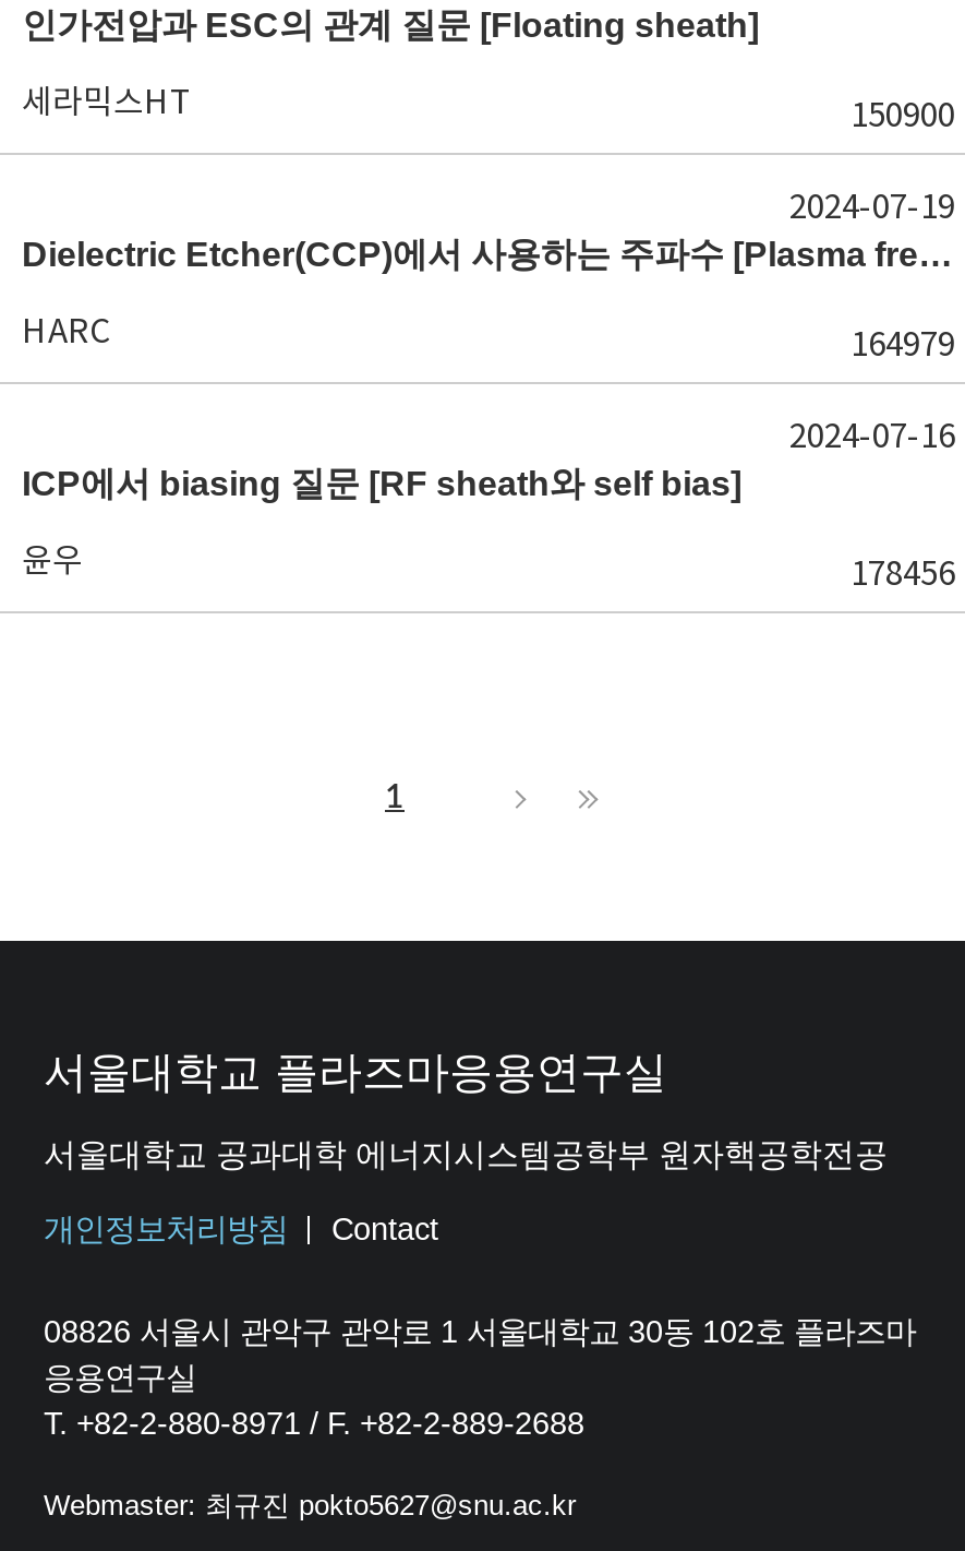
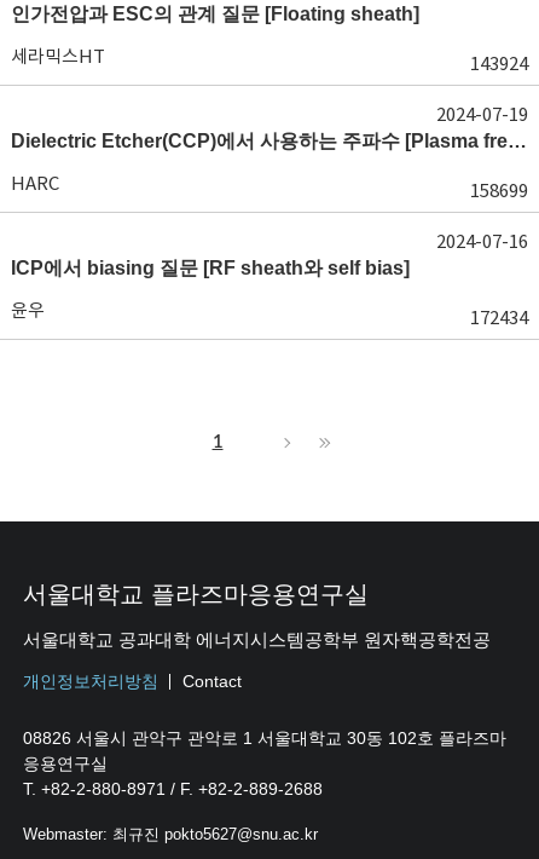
[851,93,955,135] 150900 -> [470,52,528,75] 143924
[851,323,955,364] 164979 -> [470,179,528,202] 158699
[851,552,955,593] 178456 -> [470,306,528,329] 172434

